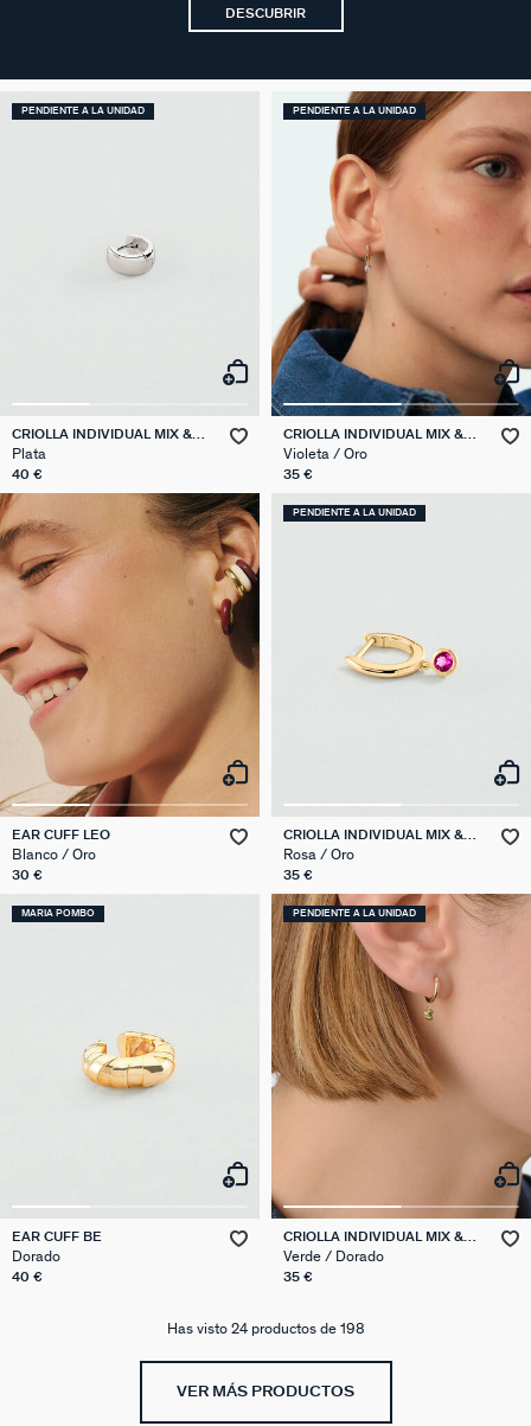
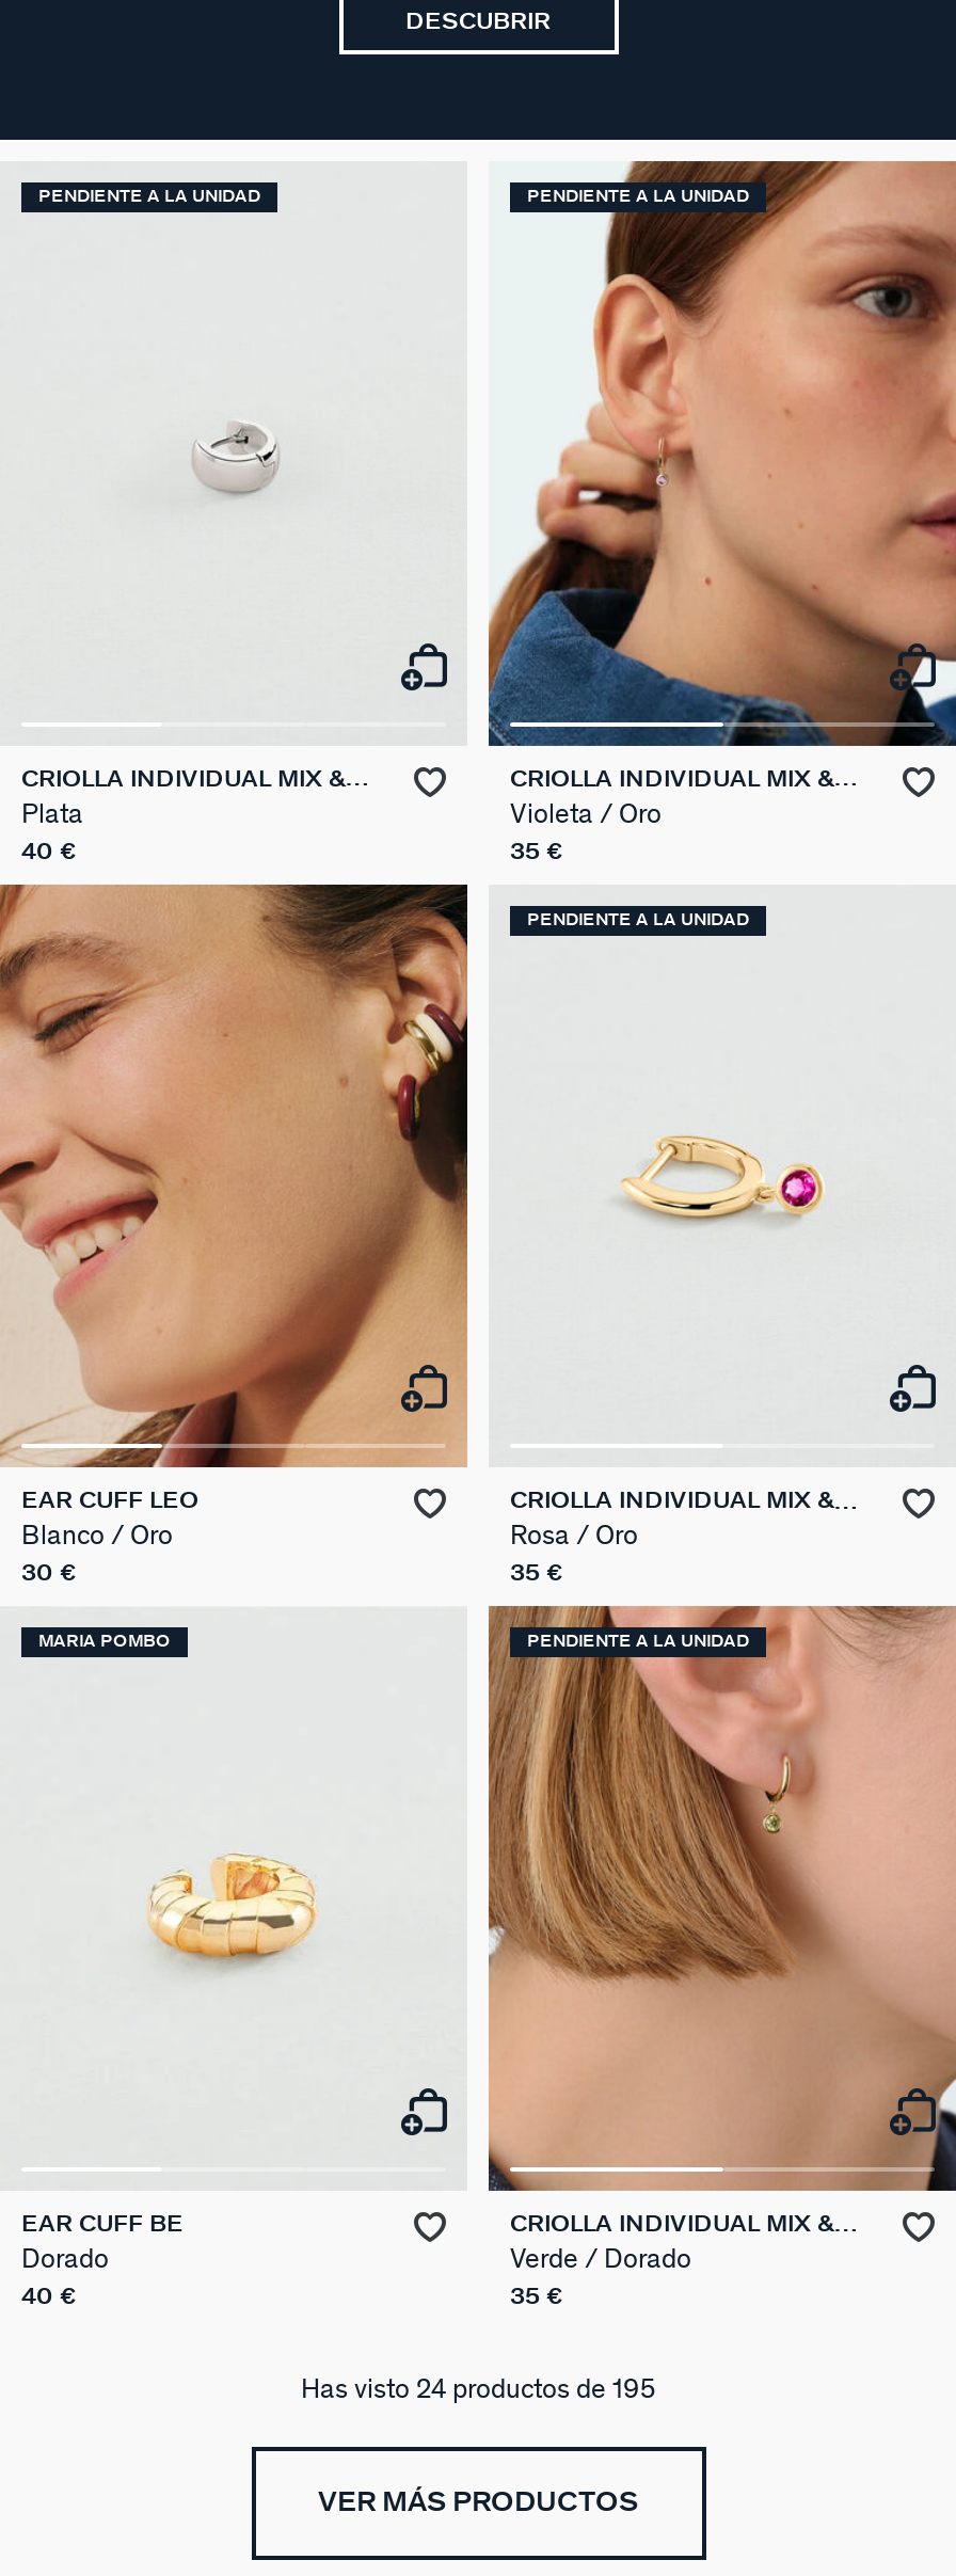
[167,1322,364,1337] Has visto 24 productos de 198 -> [301,2377,655,2404] Has visto 24 productos de 195

